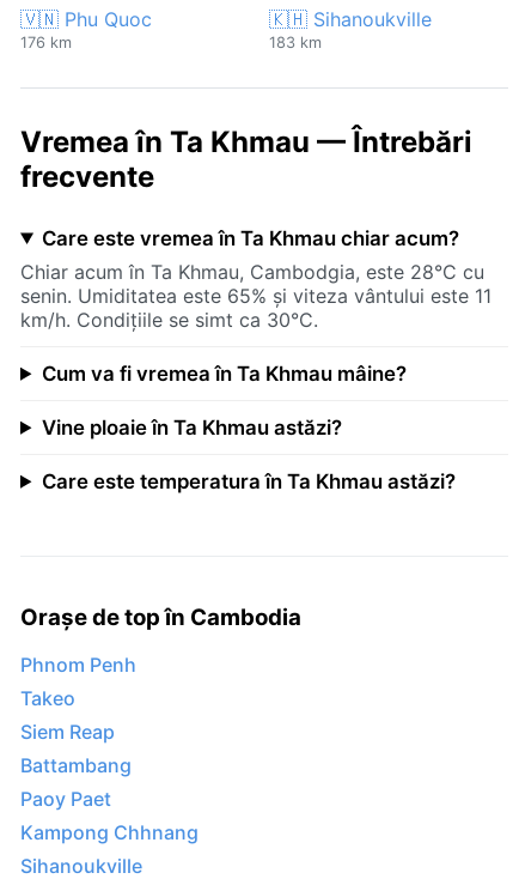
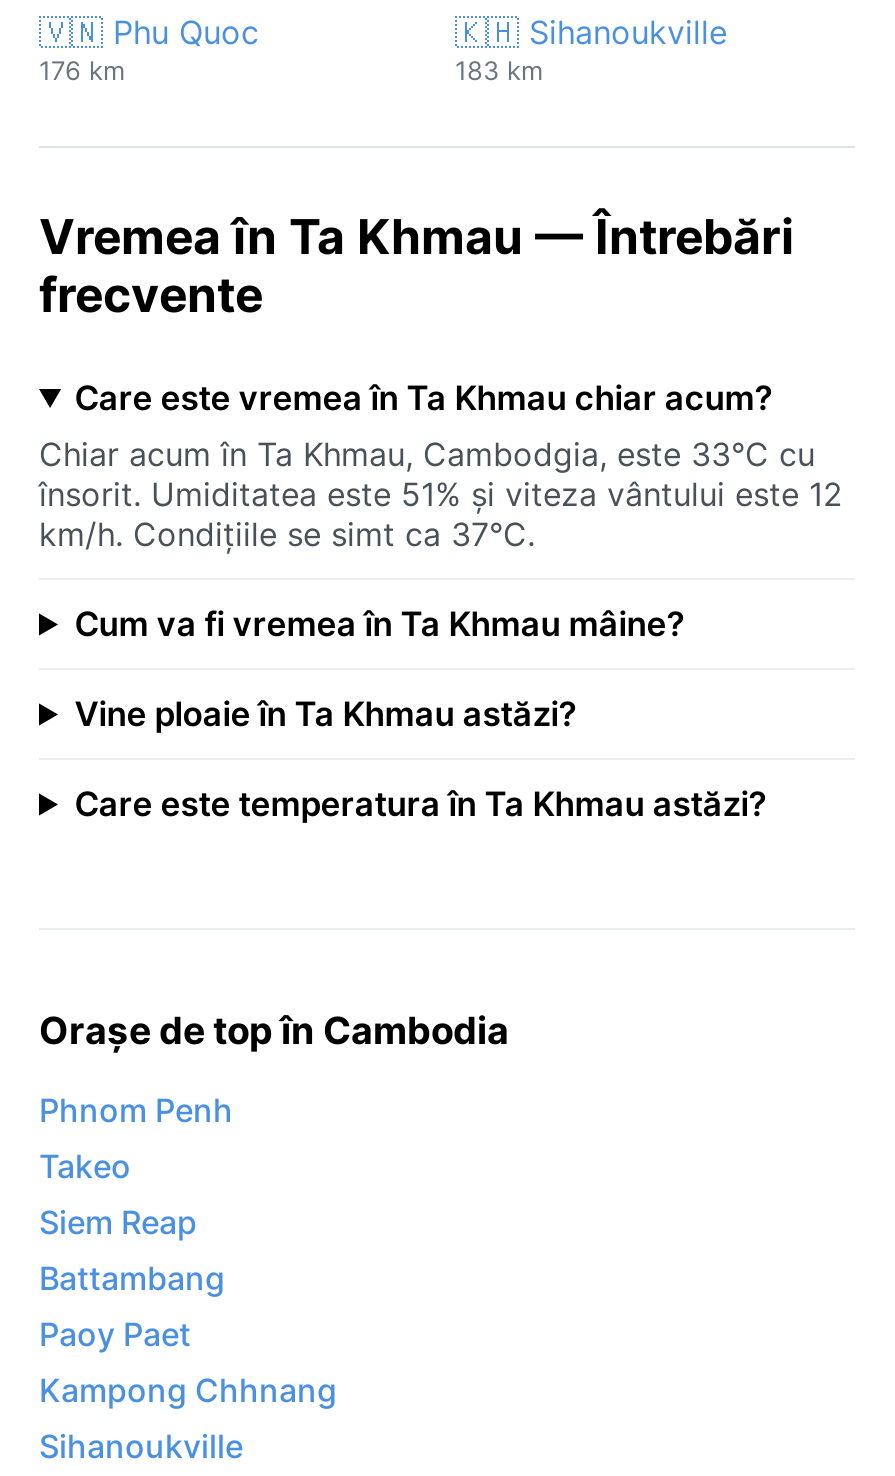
[20,260,484,284] Chiar acum în Ta Khmau, Cambodgia, este 28°C cu -> [39,434,815,474] Chiar acum în Ta Khmau, Cambodgia, este 33°C cu
[20,284,491,308] senin. Umiditatea este 65% și viteza vântului este 11 -> [39,474,843,514] însorit. Umiditatea este 51% și viteza vântului este 12
[20,308,318,331] km/h. Condițiile se simt ca 30°C. -> [39,514,535,554] km/h. Condițiile se simt ca 37°C.

